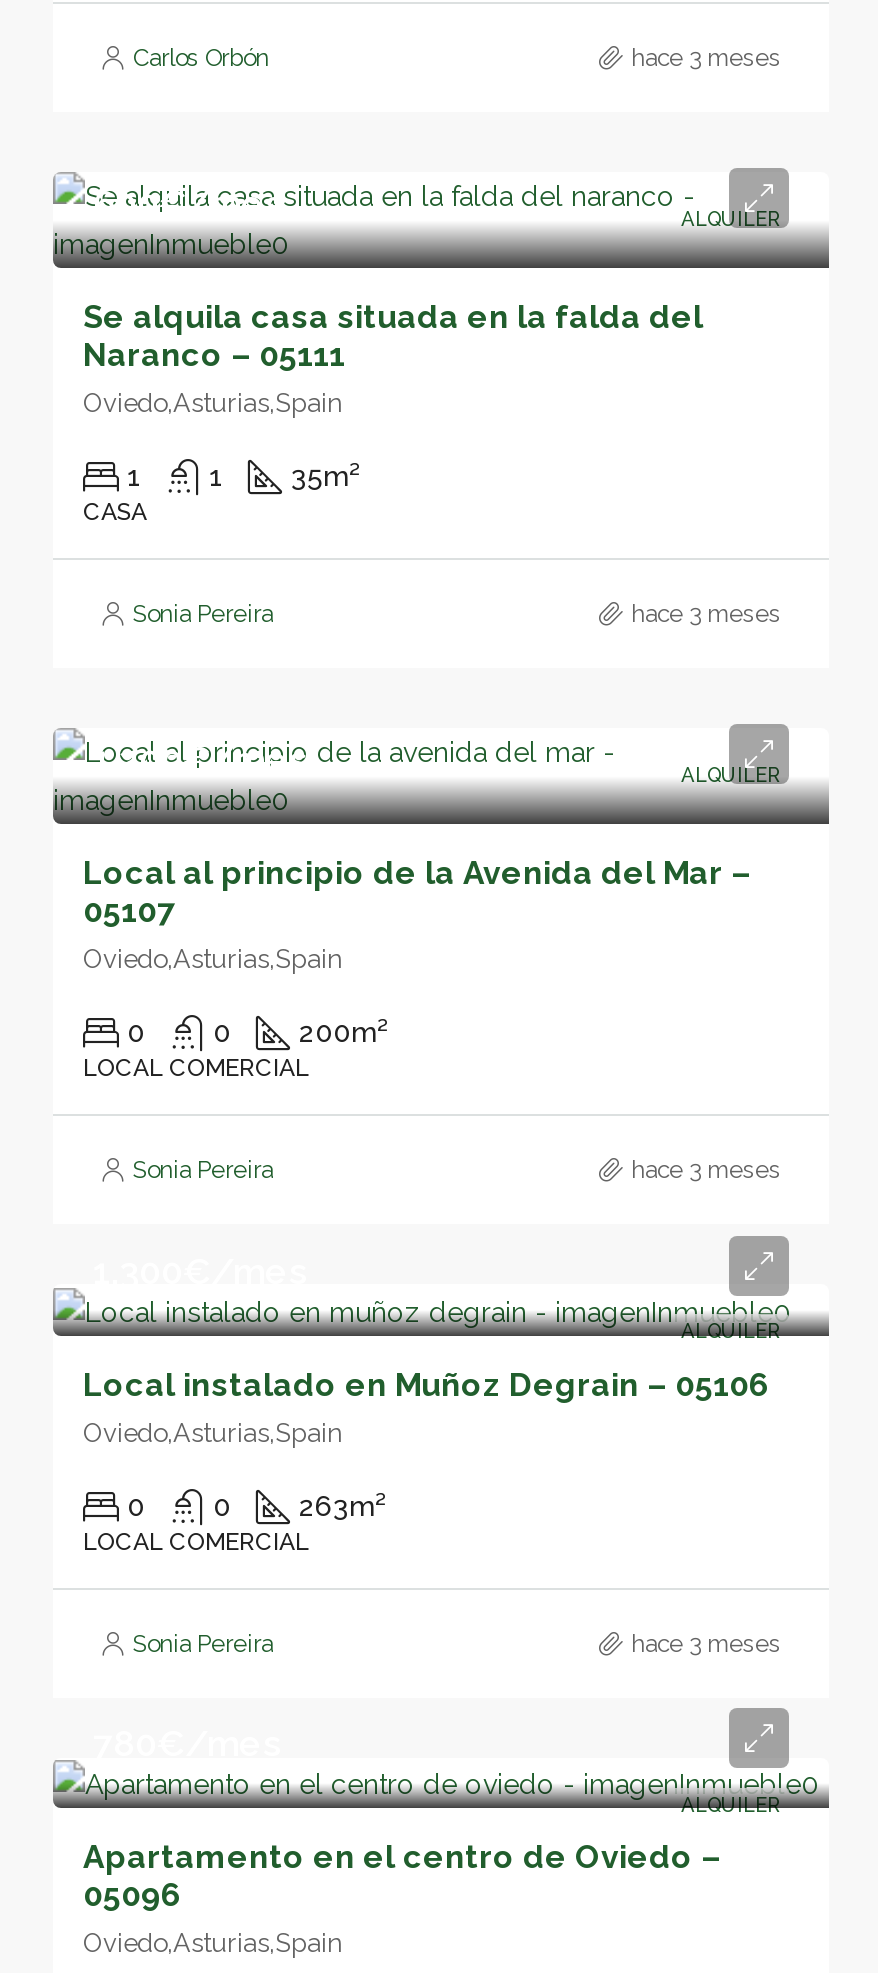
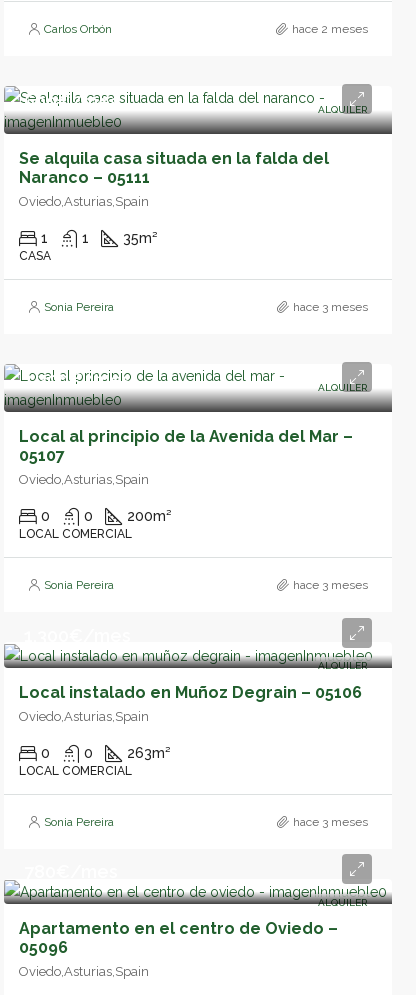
[631,45,781,73] hace 3 meses -> [292,22,368,36] hace 2 meses

